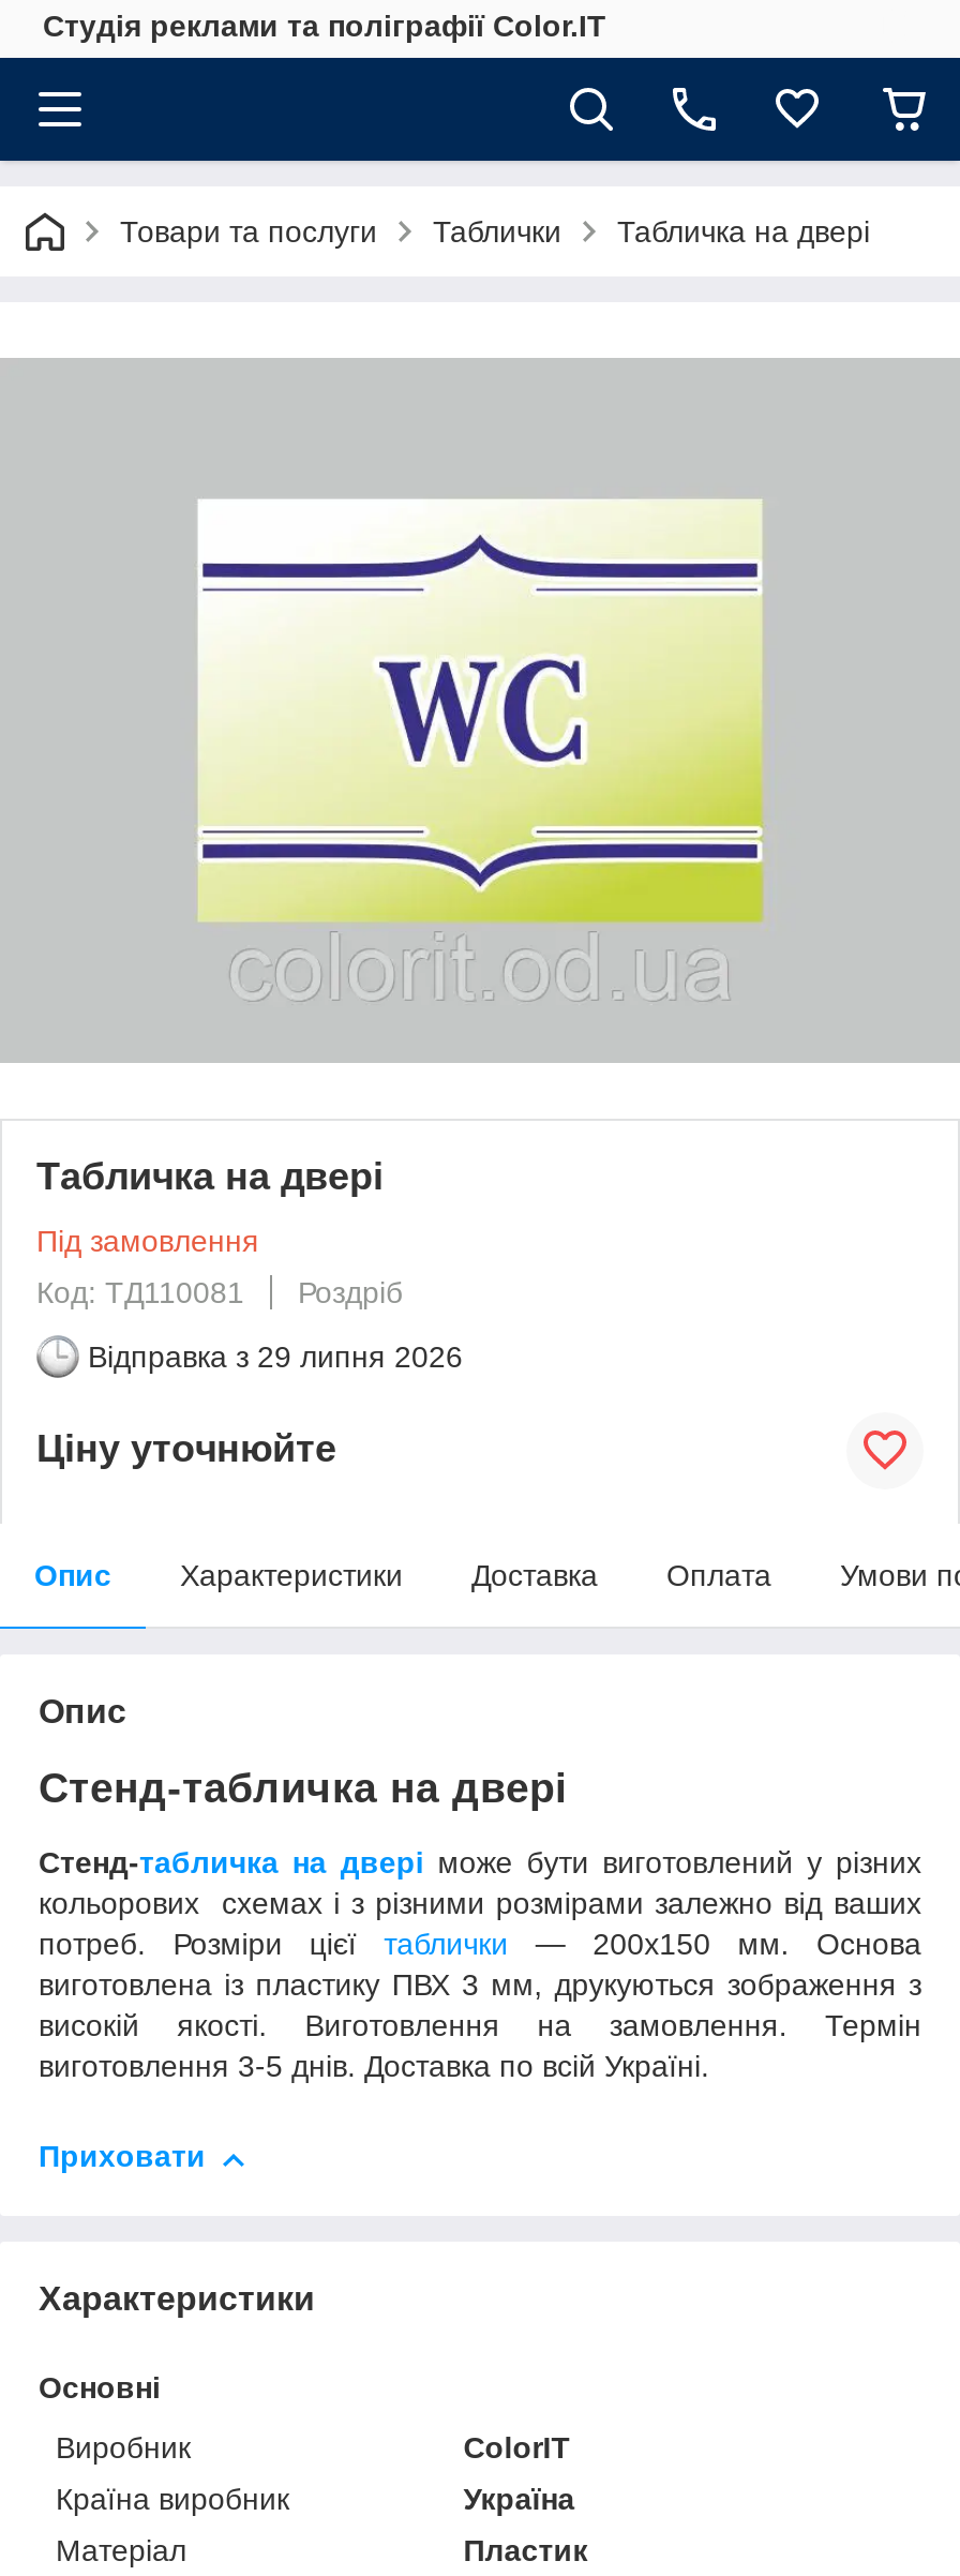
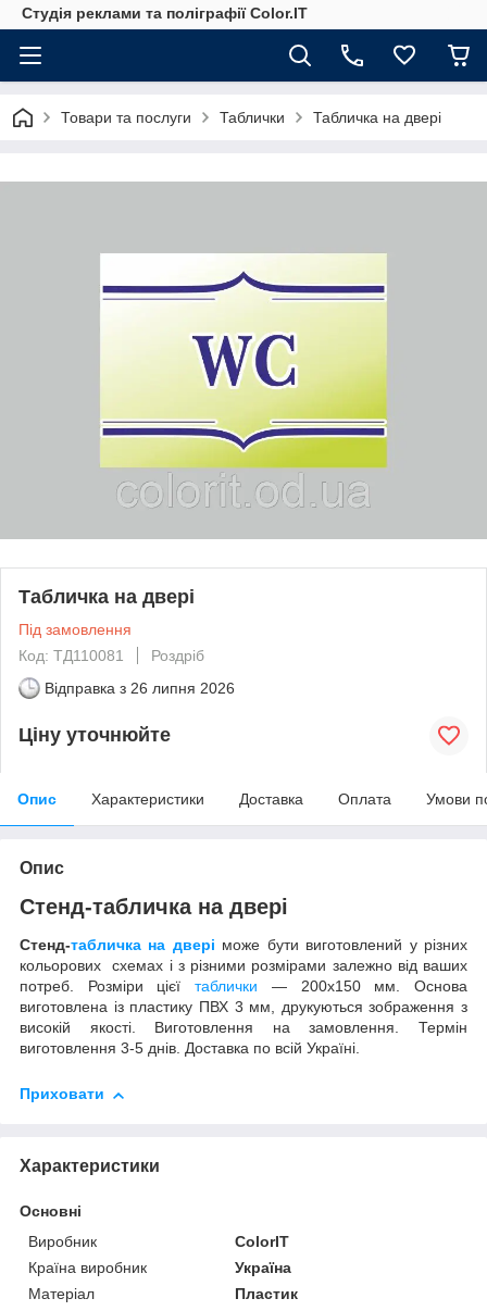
[88,1339,463,1373] Відправка з 29 липня 2026 -> [45,679,235,697] Відправка з 26 липня 2026

